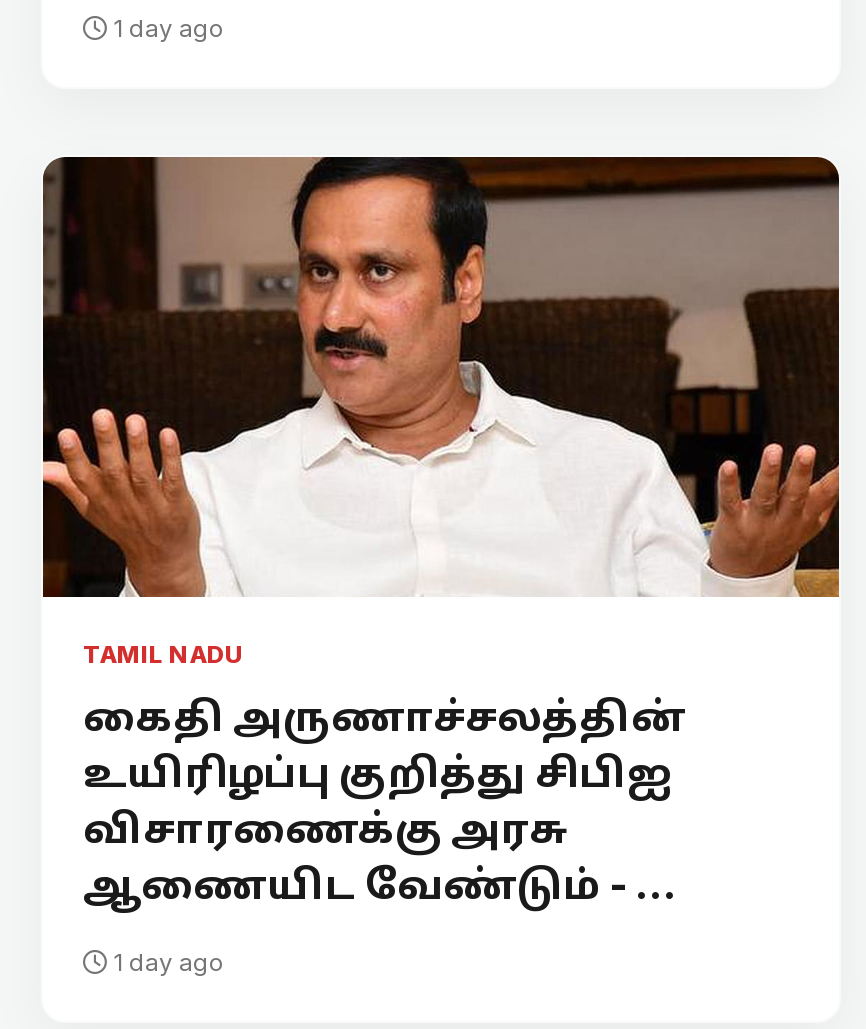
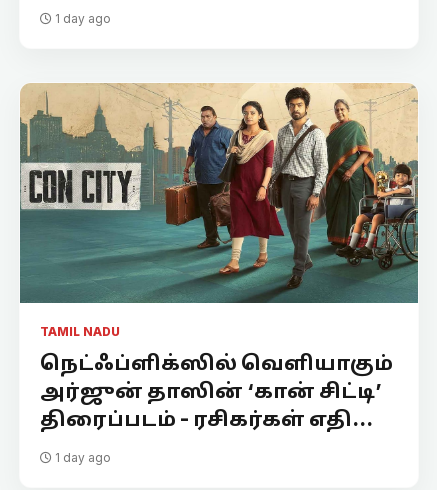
[41,155,841,599] [image] -> [19,83,419,304] [image]
[83,693,687,909] கைதி அருணாச்சலத்தின் | உயிரிழப்பு குறித்து சிபிஐ | விசாரணைக்கு அரசு | ஆணையிட வேண்டும் - ... -> [40,351,393,431] நெட்ஃப்ளிக்ஸில் வெளியாகும் | அர்ஜுன் தாஸின் ‘கான் சிட்டி’ | திரைப்படம் - ரசிகர்கள் எதி...

